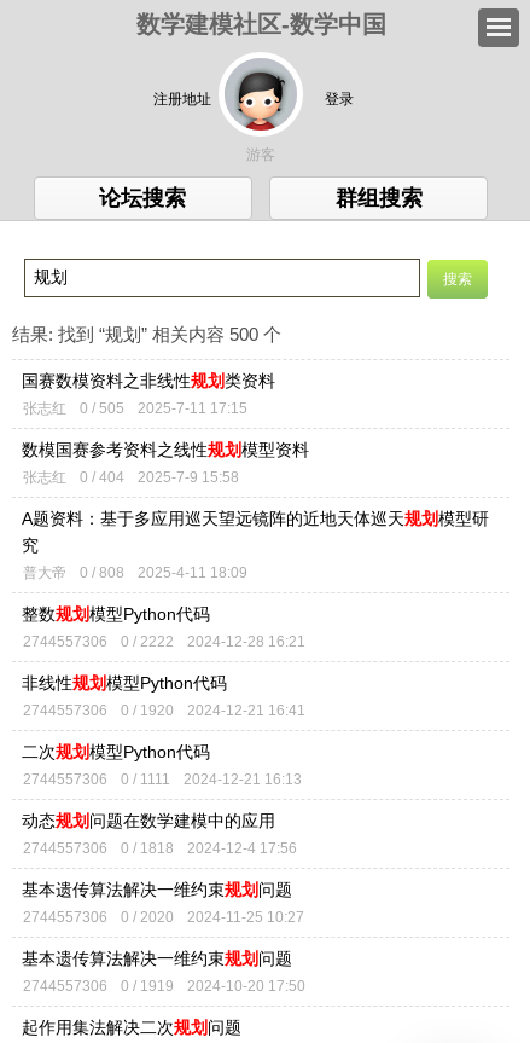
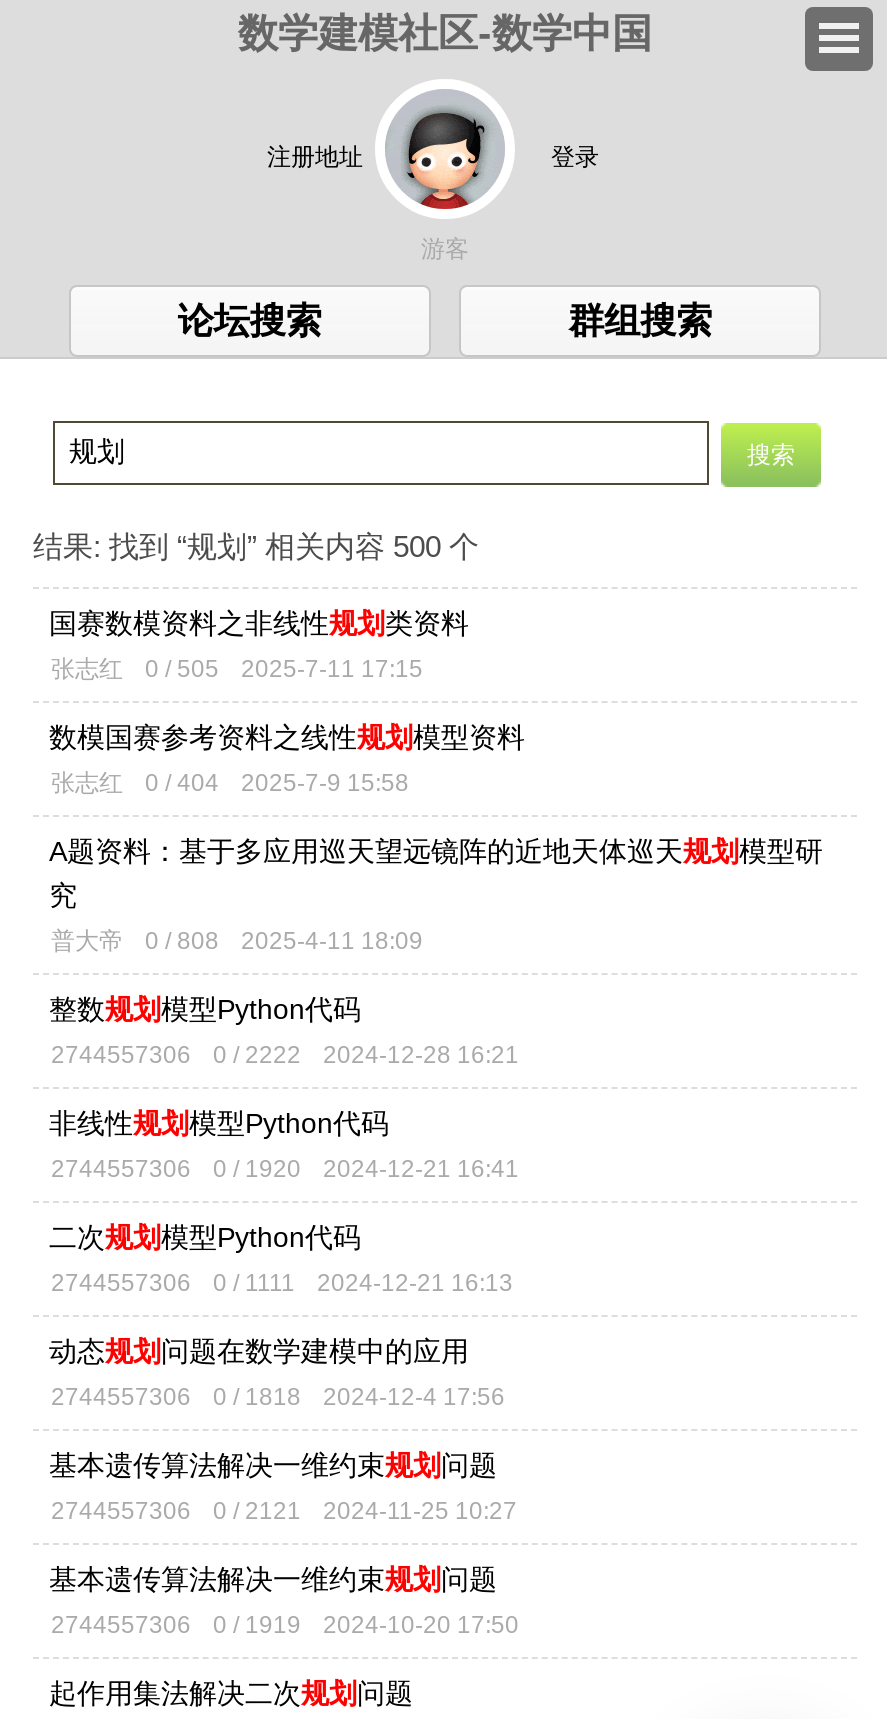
[23,909,304,926] 2744557306 0 / 2020 2024-11-25 10:27 -> [51,1497,517,1525] 2744557306 0 / 2121 2024-11-25 10:27

